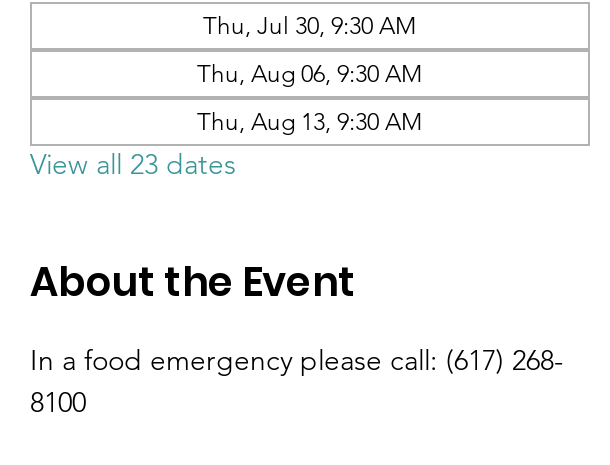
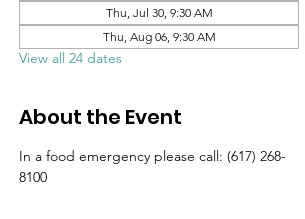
[30,106,423,182] Thu, Aug 13, 9:30 AM | View all 23 dates -> [19,49,122,67] View all 24 dates

